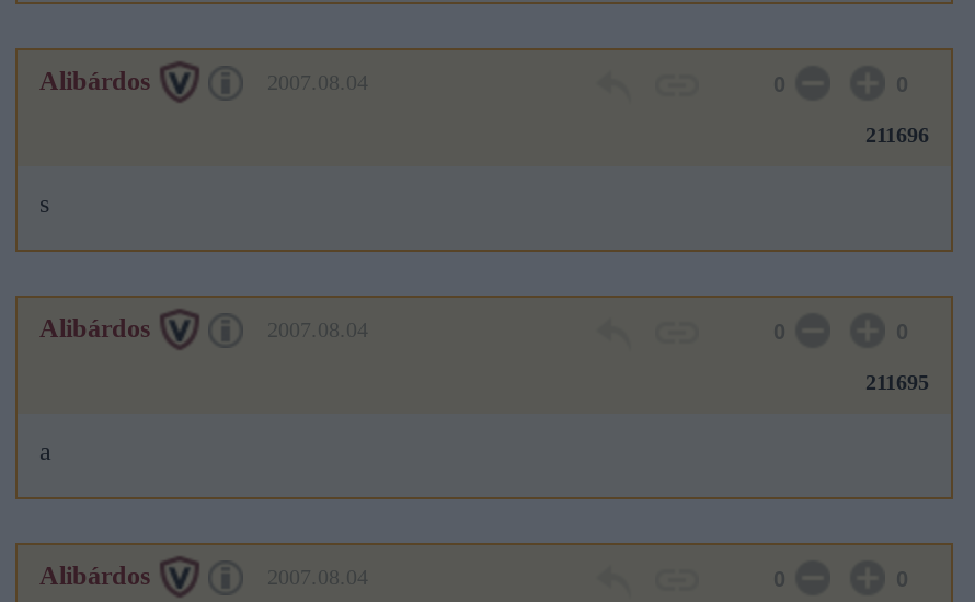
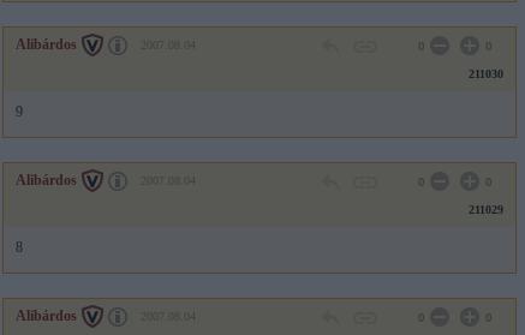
[865,123,929,147] 211696 -> [469,67,503,80] 211030
[39,188,50,219] s -> [16,103,23,120] 9
[865,370,929,394] 211695 -> [469,203,503,216] 211029
[39,436,50,466] a -> [16,239,23,256] 8

